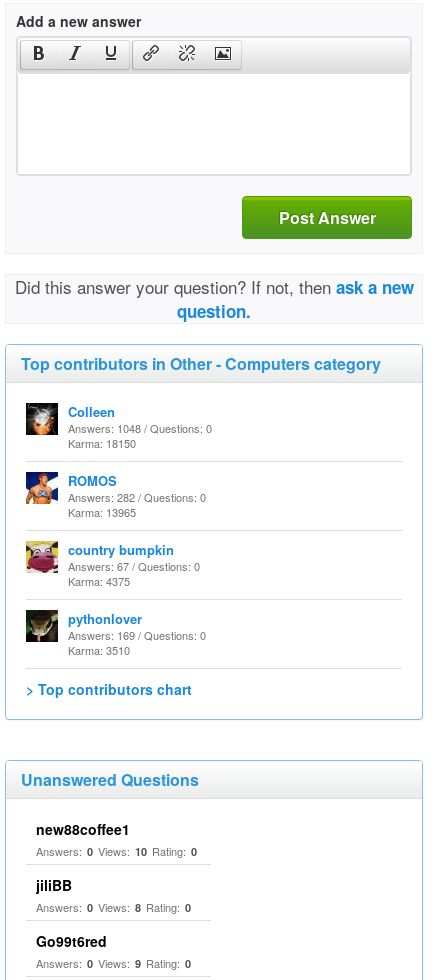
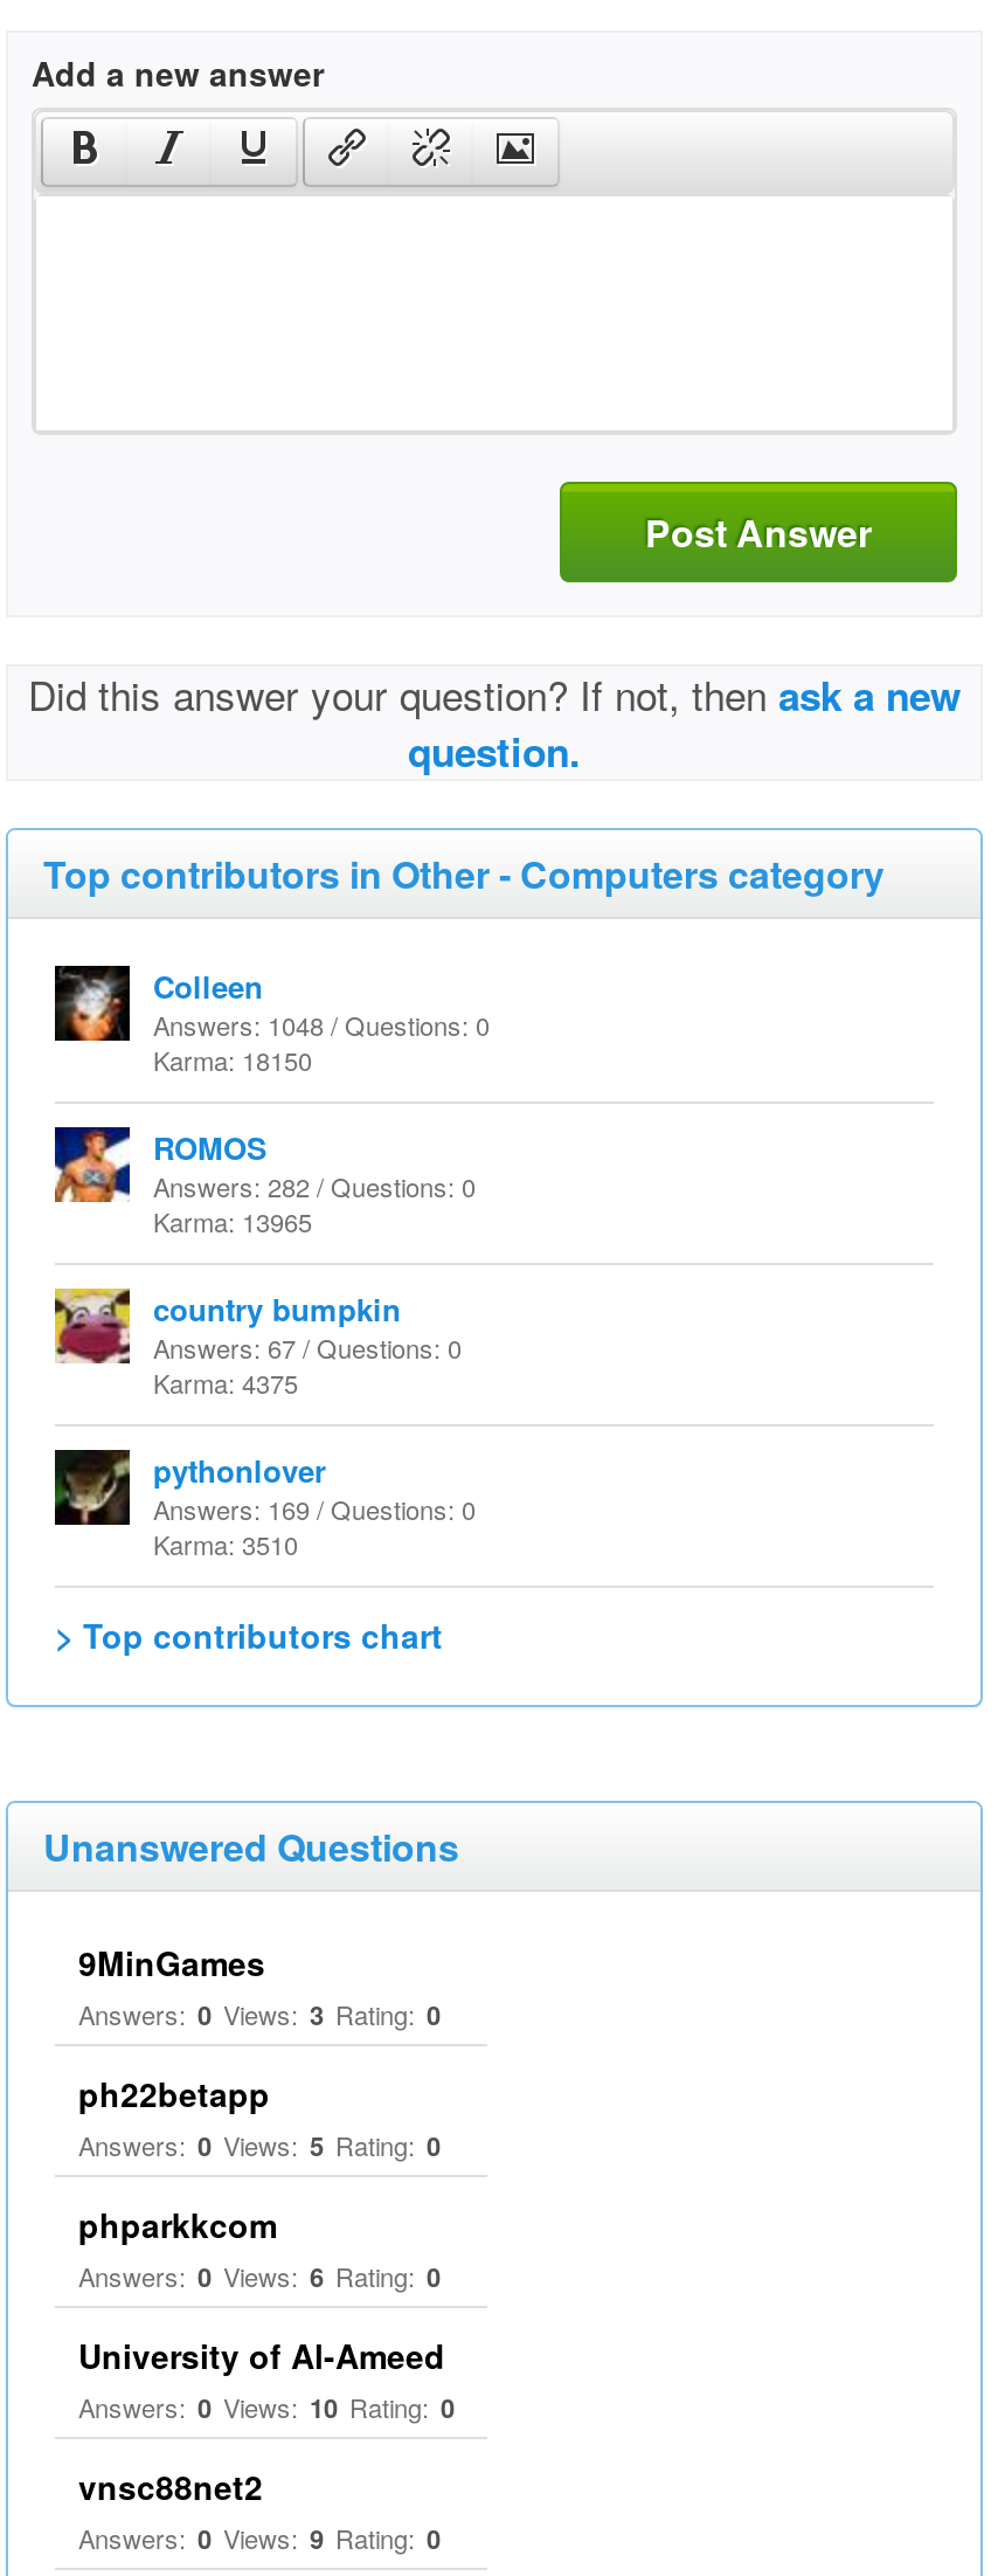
[36,819,130,839] new88coffee1 -> [78,1939,445,2378] 9MinGames | Answers: 0 Views: 3 Rating: 0 | ph22betapp | Answers: 0 Views: 5 Rating: 0 | phparkkcom | Answers: 0 Views: 6 Rating: 0 | University of Al-Ameed
moved [36,843,197,859] -> [78,2388,455,2425]: Answers: 0 Views: 10 Rating: 0
[36,875,191,951] jiliBB | Answers: 0 Views: 8 Rating: 0 | Go99t6red -> [78,2463,263,2509] vnsc88net2

